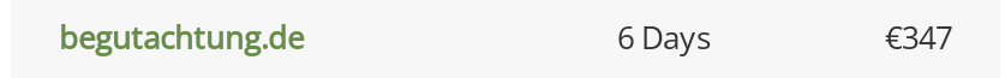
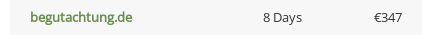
[617,16,711,59] 6 Days -> [262,8,301,26] 8 Days

